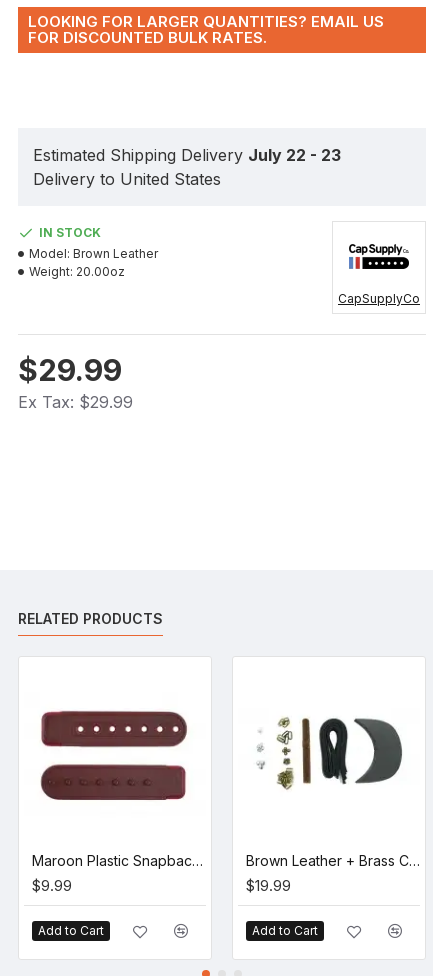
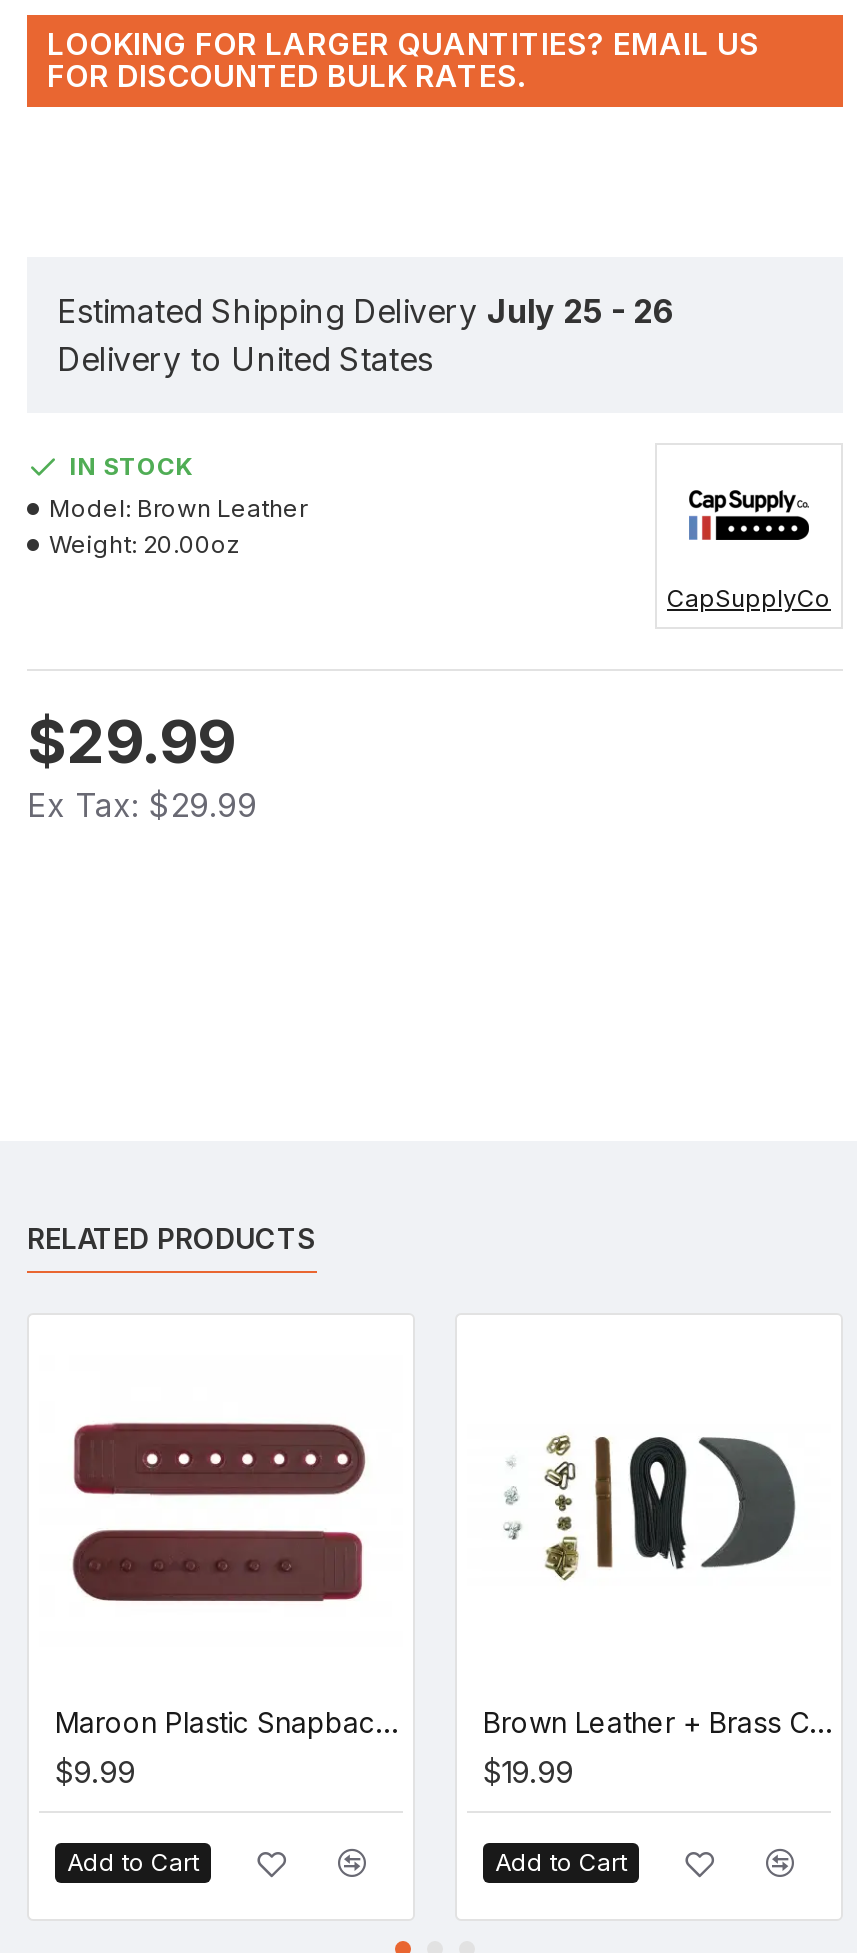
[33,145,341,165] Estimated Shipping Delivery July 22 - 23 -> [57,291,675,331] Estimated Shipping Delivery July 25 - 26

